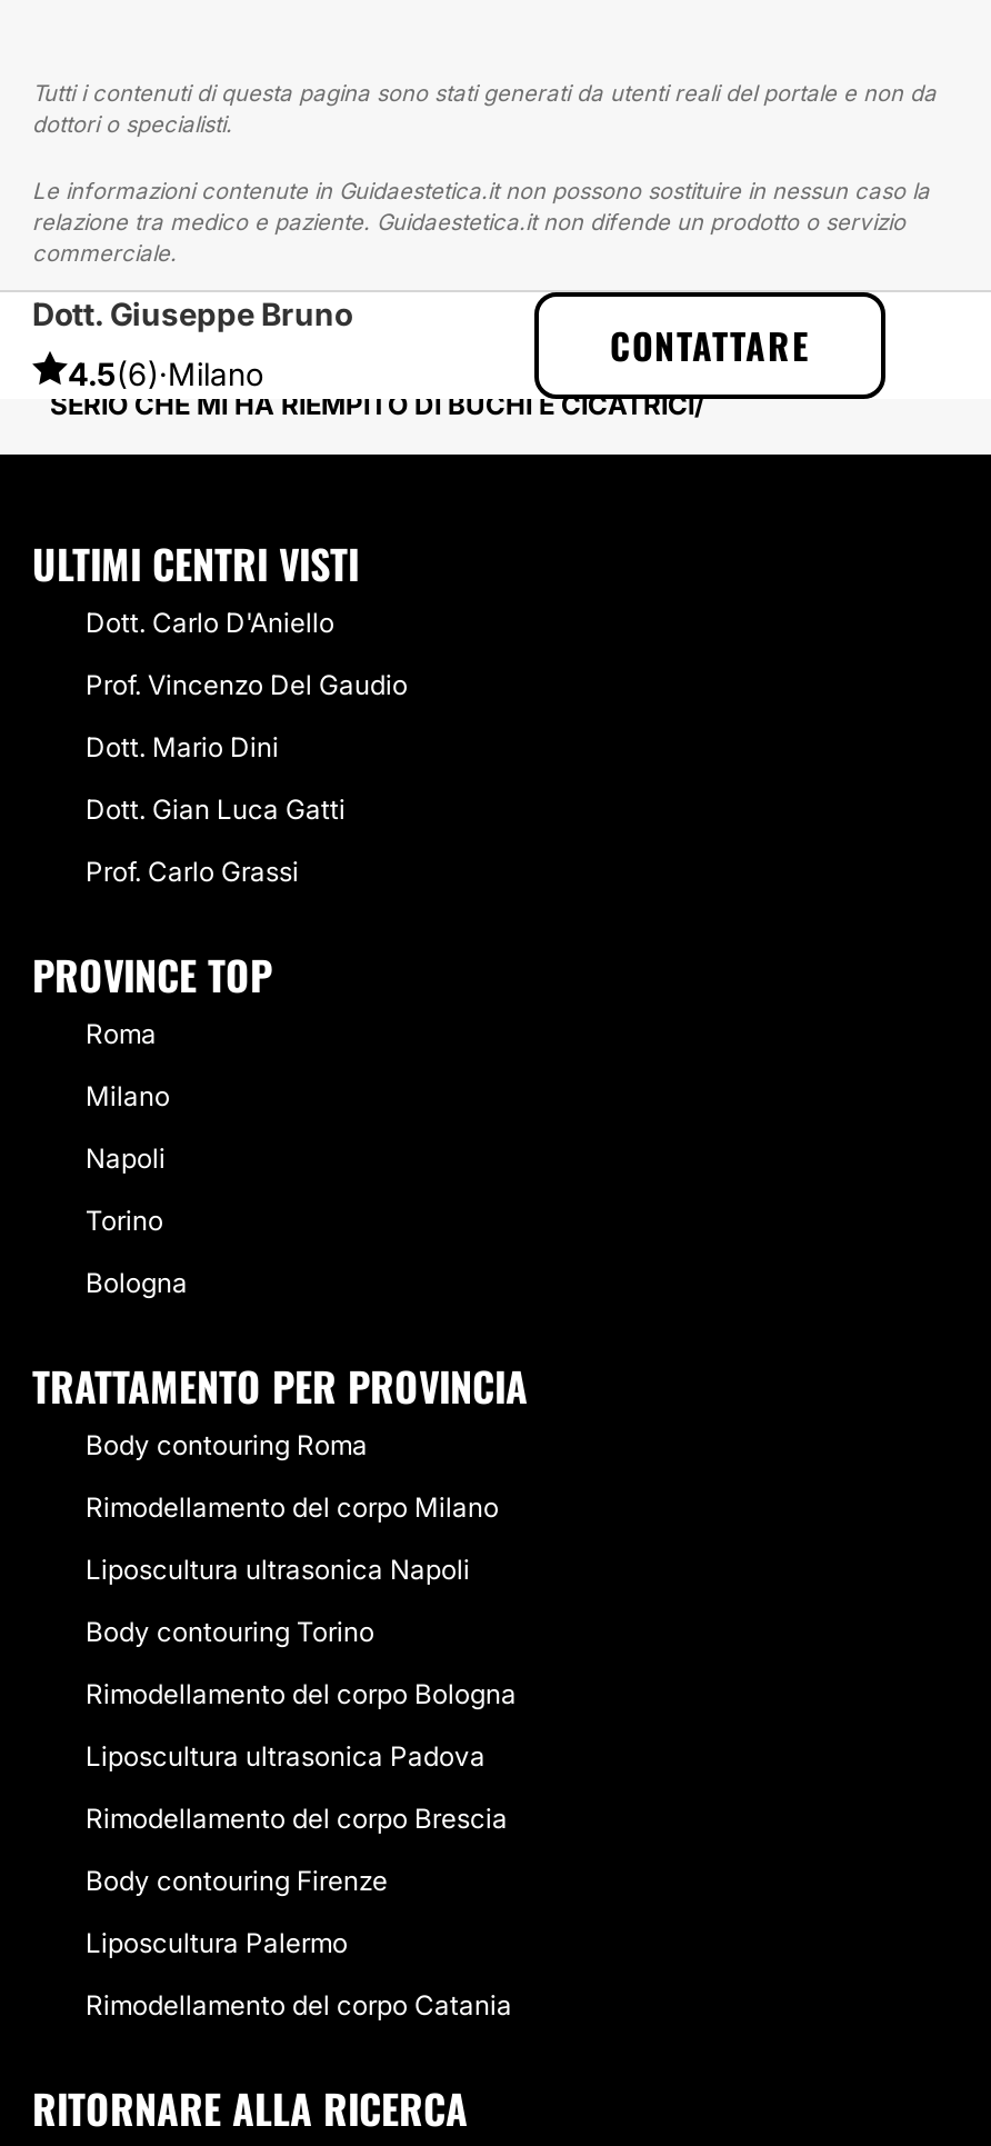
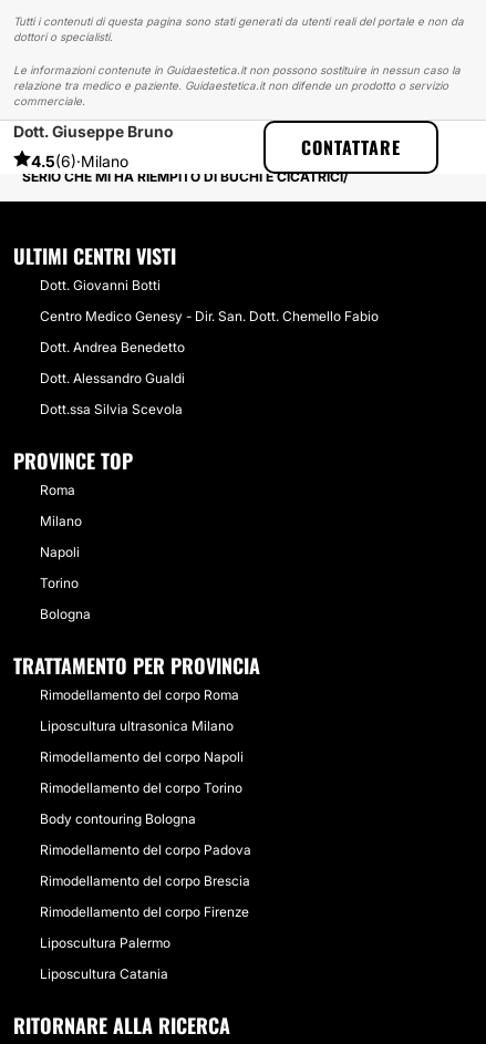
[86,606,334,639] Dott. Carlo D'Aniello -> [40,277,161,293] Dott. Giovanni Botti
[86,668,408,701] Prof. Vincenzo Del Gaudio -> [40,308,379,324] Centro Medico Genesy - Dir. San. Dott. Chemello Fabio
[86,730,279,763] Dott. Mario Dini -> [40,339,185,355] Dott. Andrea Benedetto
[86,792,346,826] Dott. Gian Luca Gatti -> [40,370,185,386] Dott. Alessandro Gualdi
[86,855,299,888] Prof. Carlo Grassi -> [40,401,183,417] Dott.ssa Silvia Scevola
[86,1428,368,1461] Body contouring Roma -> [40,686,239,703] Rimodellamento del corpo Roma
[86,1490,499,1524] Rimodellamento del corpo Milano -> [40,717,234,734] Liposcultura ultrasonica Milano
[86,1553,470,1586] Liposcultura ultrasonica Napoli -> [40,748,244,765] Rimodellamento del corpo Napoli
[86,1615,374,1648] Body contouring Torino -> [40,779,242,796] Rimodellamento del corpo Torino
[86,1677,517,1710] Rimodellamento del corpo Bologna -> [40,810,196,827] Body contouring Bologna
[86,1739,486,1773] Liposcultura ultrasonica Padova -> [40,841,251,858] Rimodellamento del corpo Padova
[86,1864,388,1897] Body contouring Firenze -> [40,903,249,920] Rimodellamento del corpo Firenze
[86,1988,512,2022] Rimodellamento del corpo Catania -> [40,965,168,982] Liposcultura Catania

